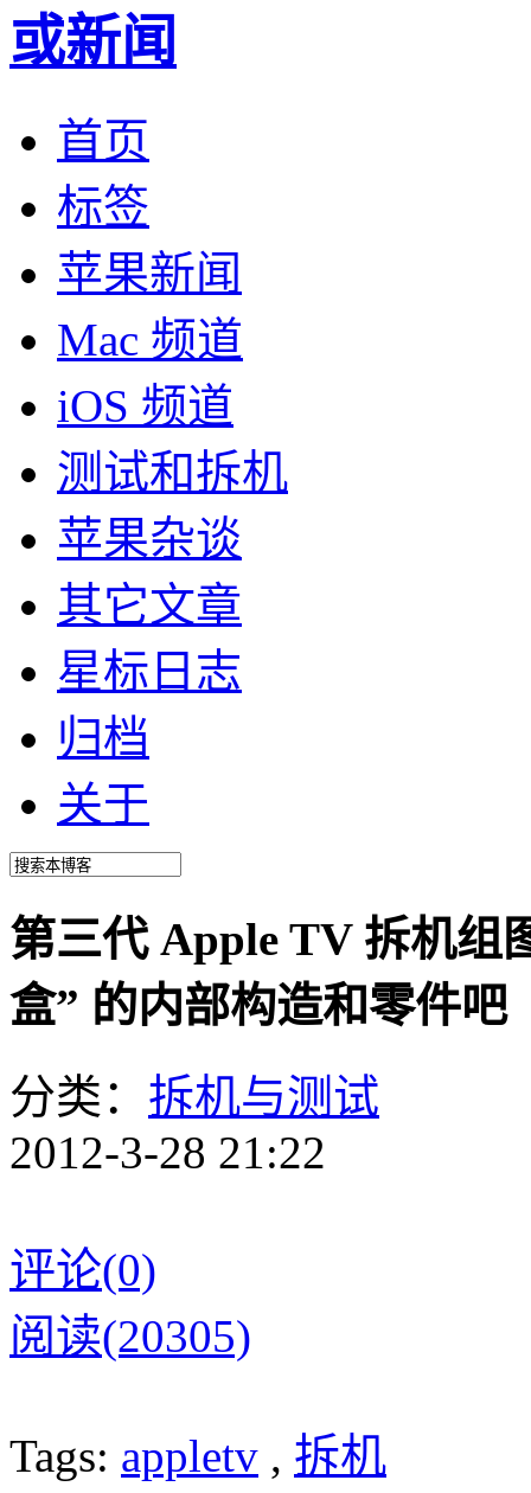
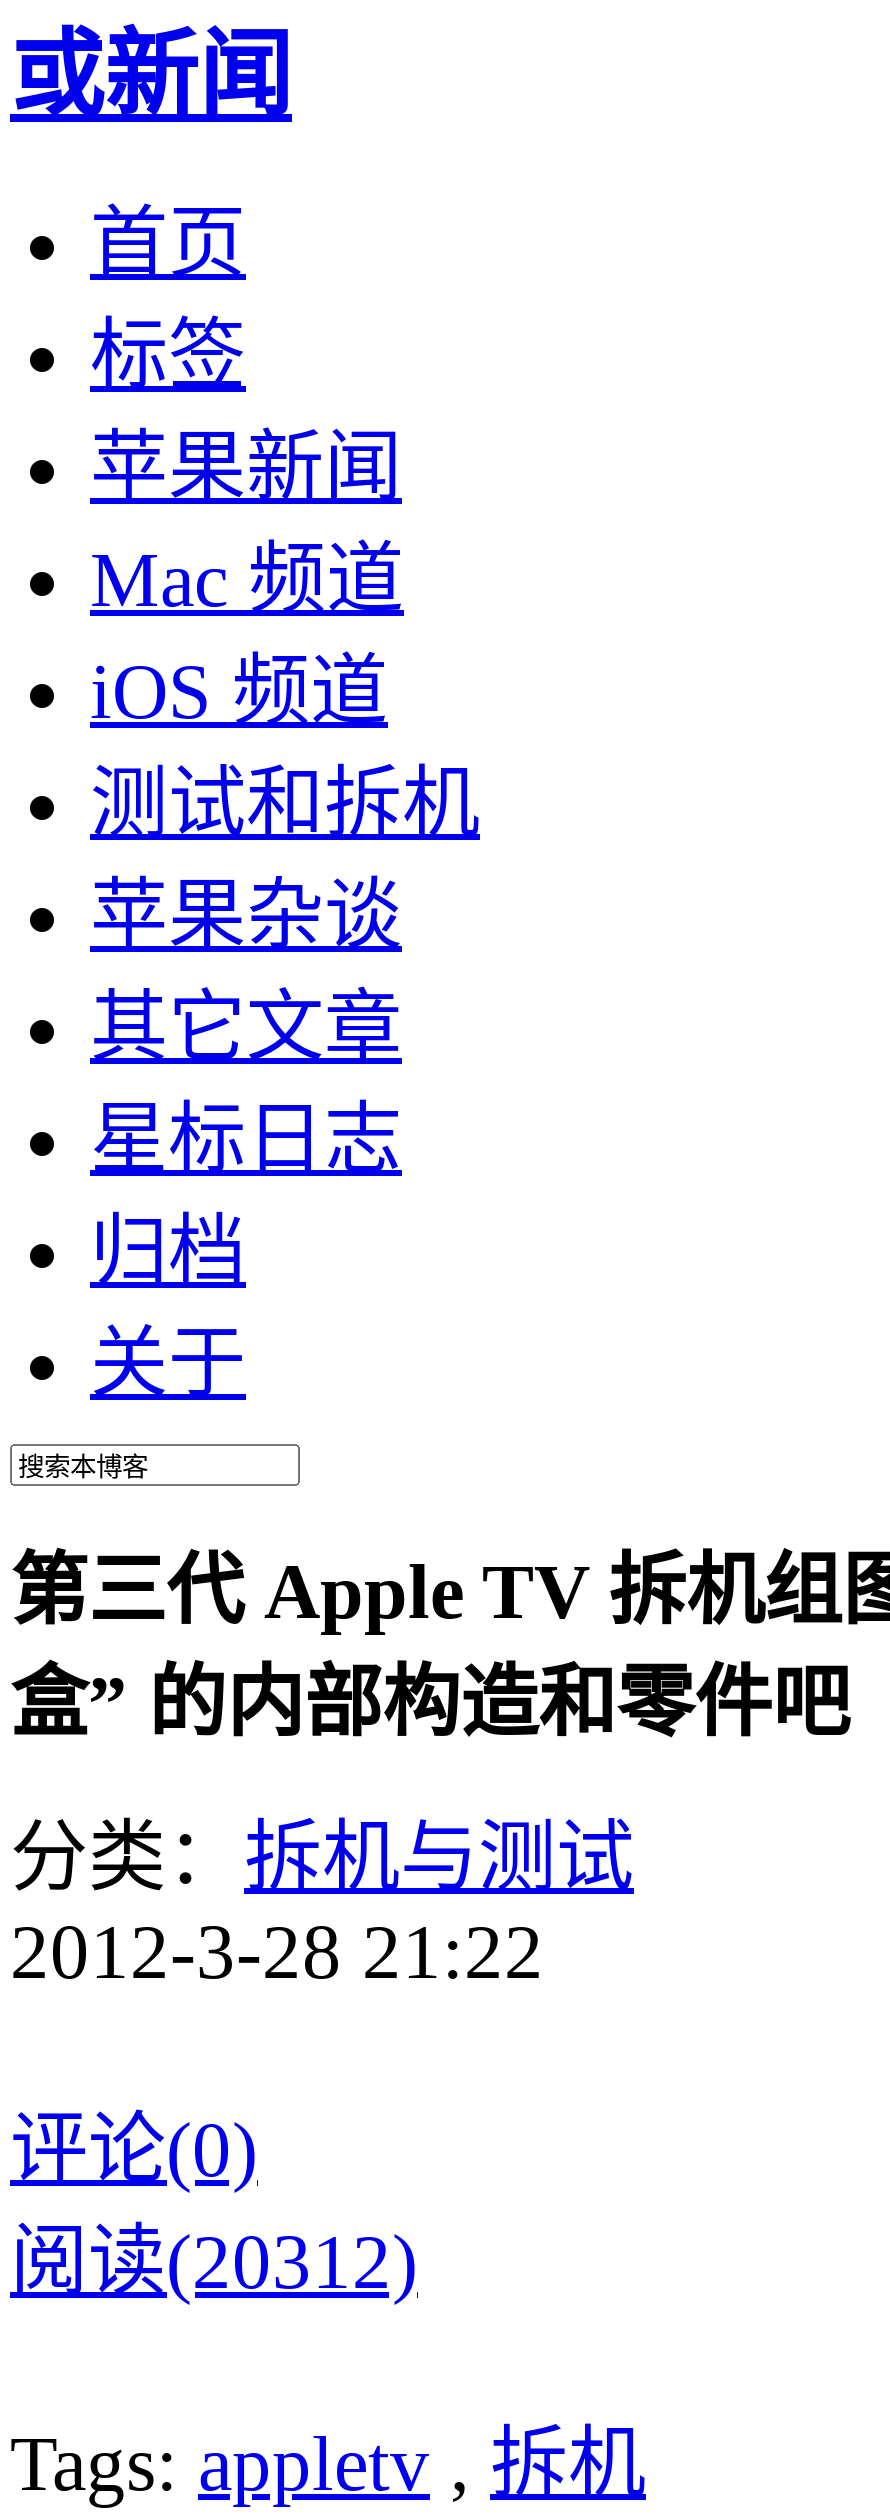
[9,1311,251,1362] 阅读(20305) -> [10,2219,418,2305] 阅读(20312)

